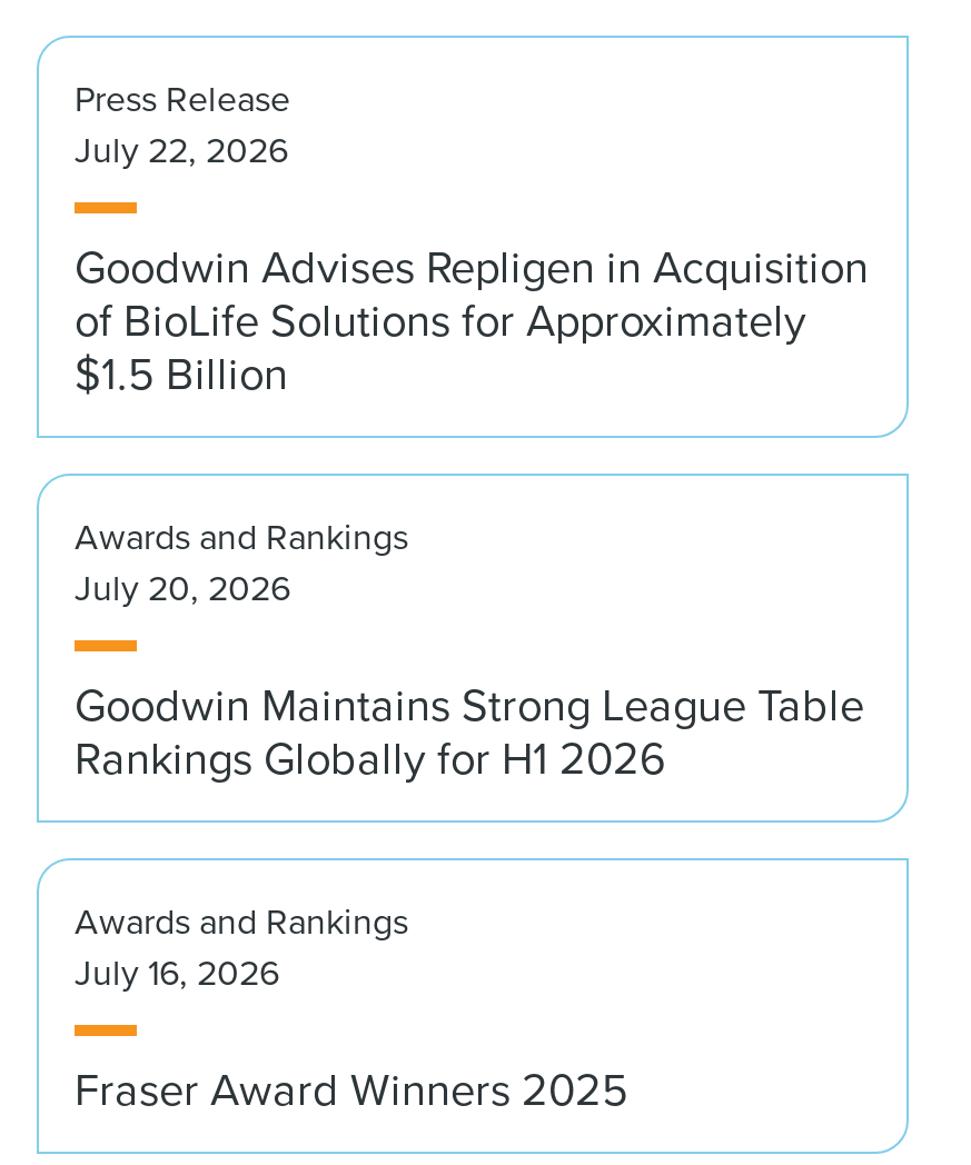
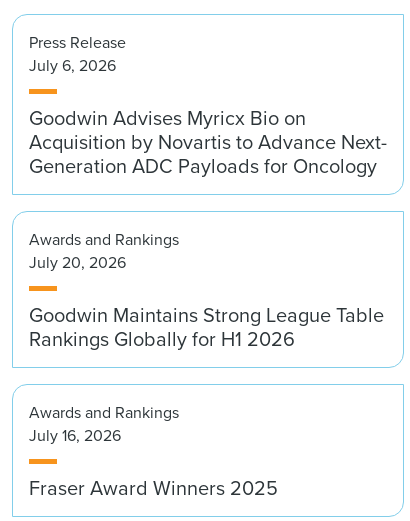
[75,125,288,176] July 22, 2026 -> [29,54,116,77] July 6, 2026
[75,233,869,407] Goodwin Advises Repligen in Acquisition | of BioLife Solutions for Approximately | $1.5 Billion -> [29,103,387,181] Goodwin Advises Myricx Bio on | Acquisition by Novartis to Advance Next- | Generation ADC Payloads for Oncology

